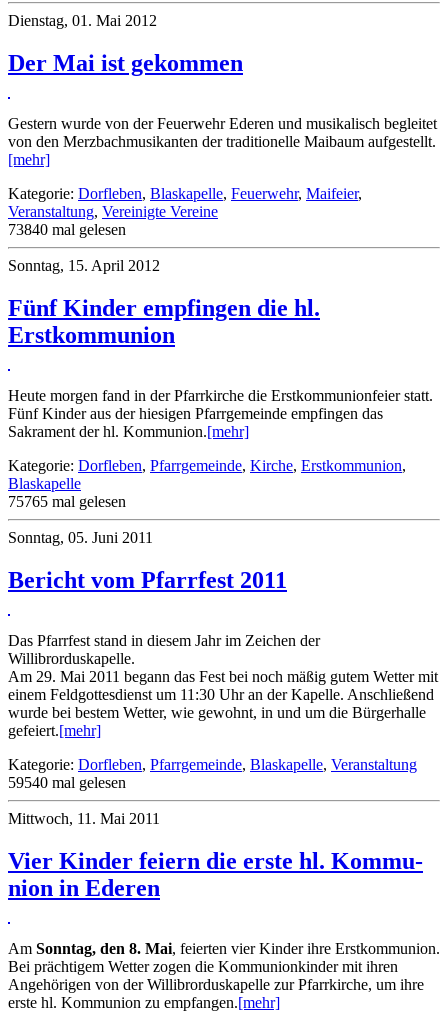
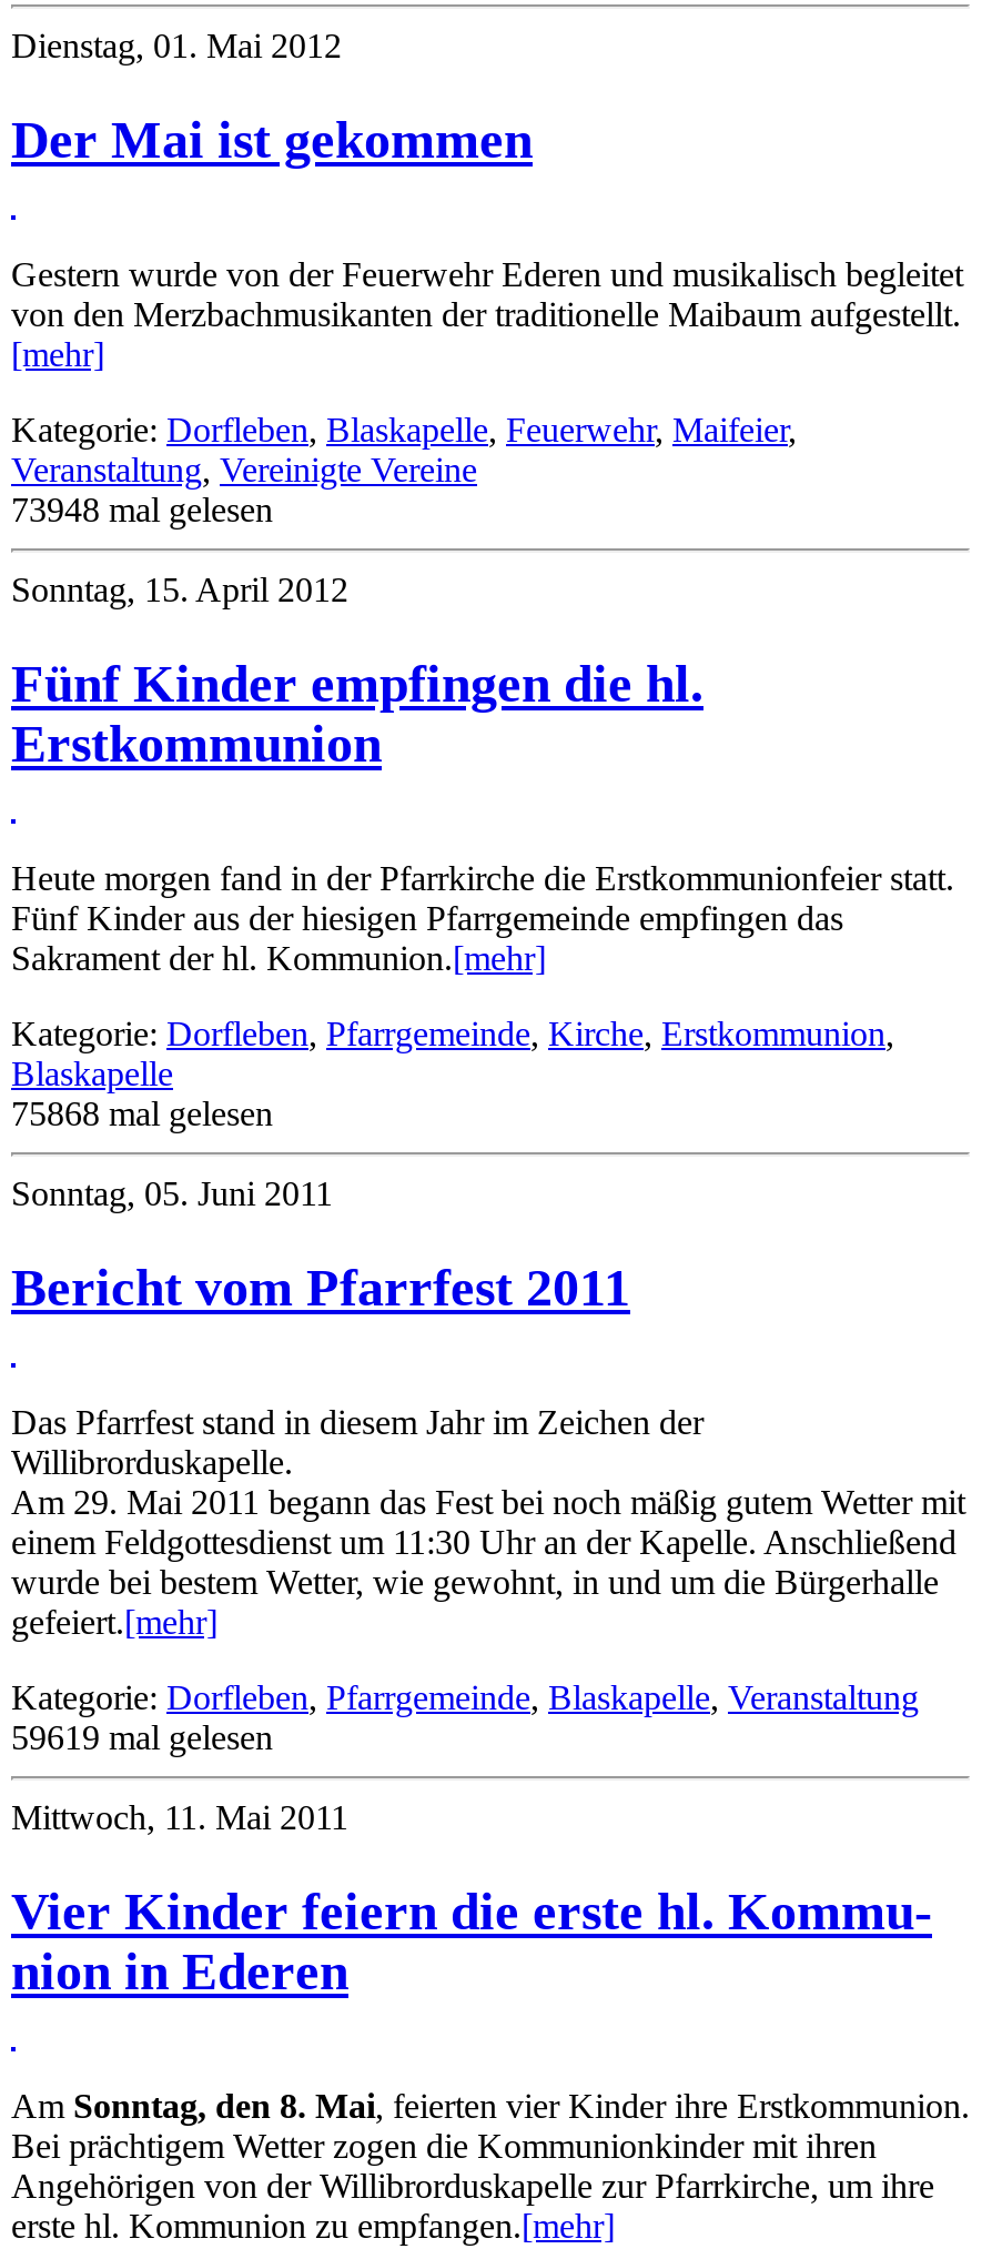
[8,221,126,238] 73840 mal gelesen -> [11,491,273,529] 73948 mal gelesen
[8,493,126,510] 75765 mal gelesen -> [11,1095,273,1132] 75868 mal gelesen
[8,774,126,791] 59540 mal gelesen -> [11,1718,273,1756] 59619 mal gelesen

